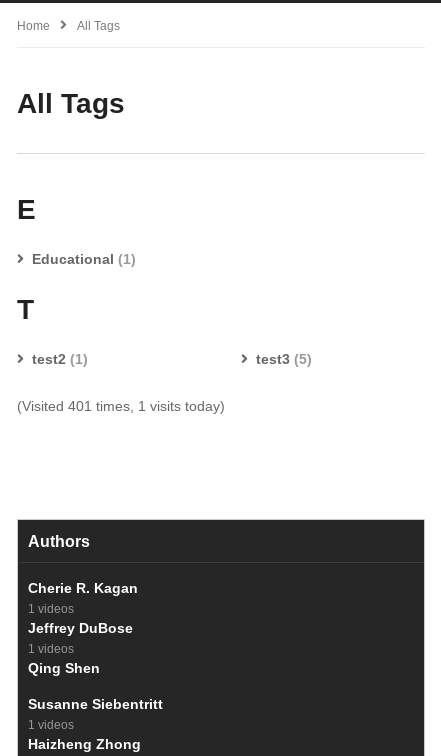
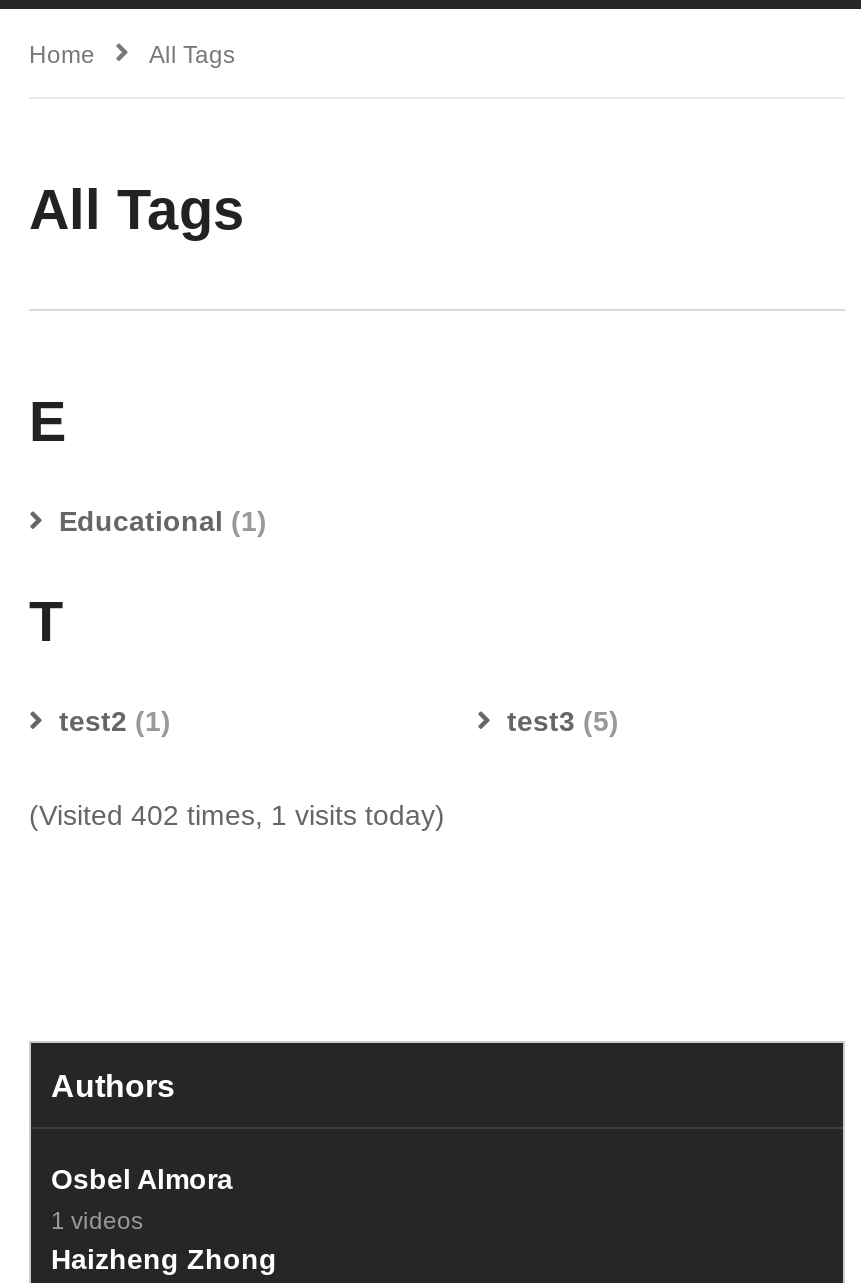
[17,398,225,414] (Visited 401 times, 1 visits today) -> [29,799,445,831] (Visited 402 times, 1 visits today)
[28,580,163,712] Cherie R. Kagan | 1 videos | Jeffrey DuBose | 1 videos | Qing Shen | Susanne Siebentritt -> [51,1163,233,1195] Osbel Almora

